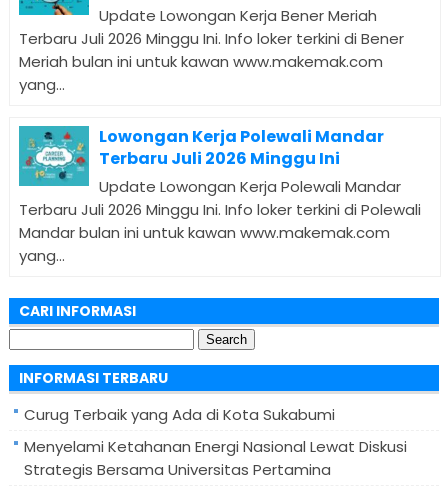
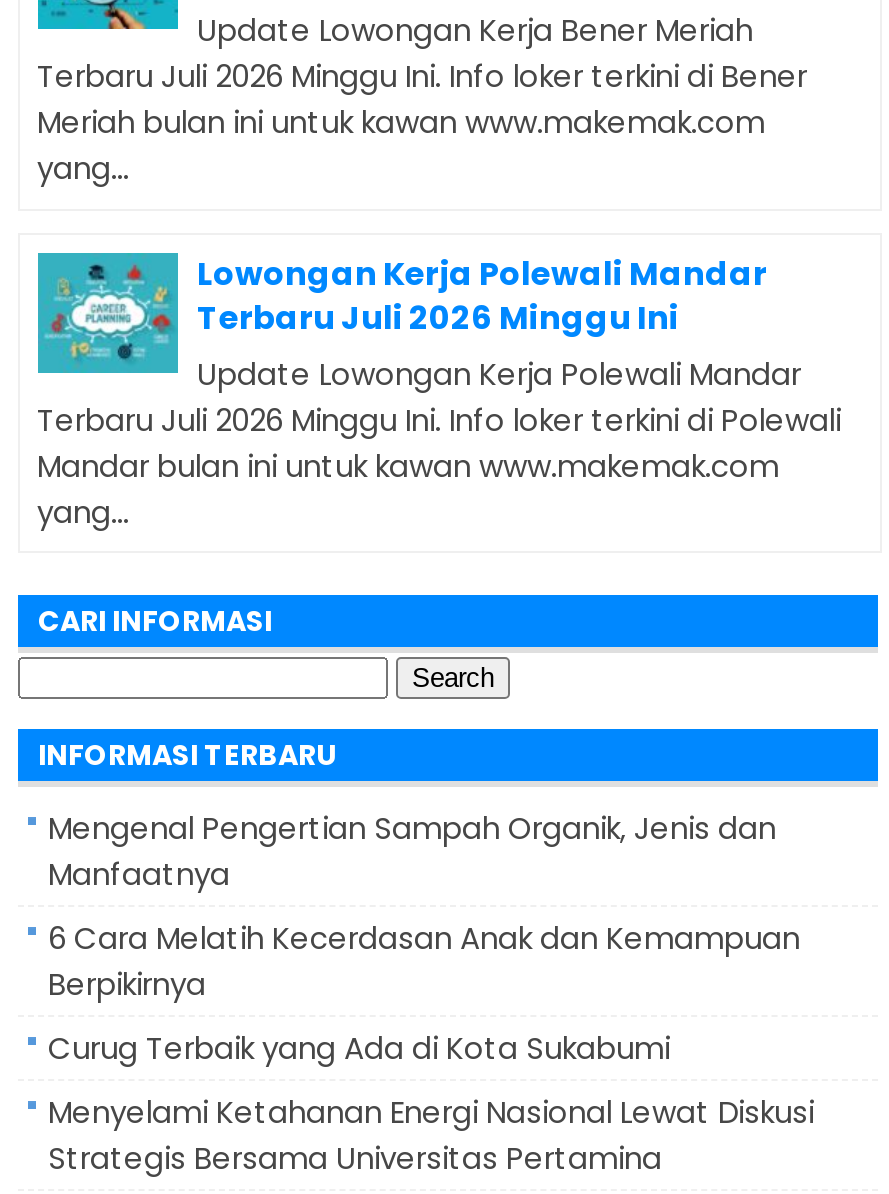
none -> [48,808,800,1006] Mengenal Pengertian Sampah Organik, Jenis dan | Manfaatnya | 6 Cara Melatih Kecerdasan Anak dan Kemampuan | Berpikirnya

